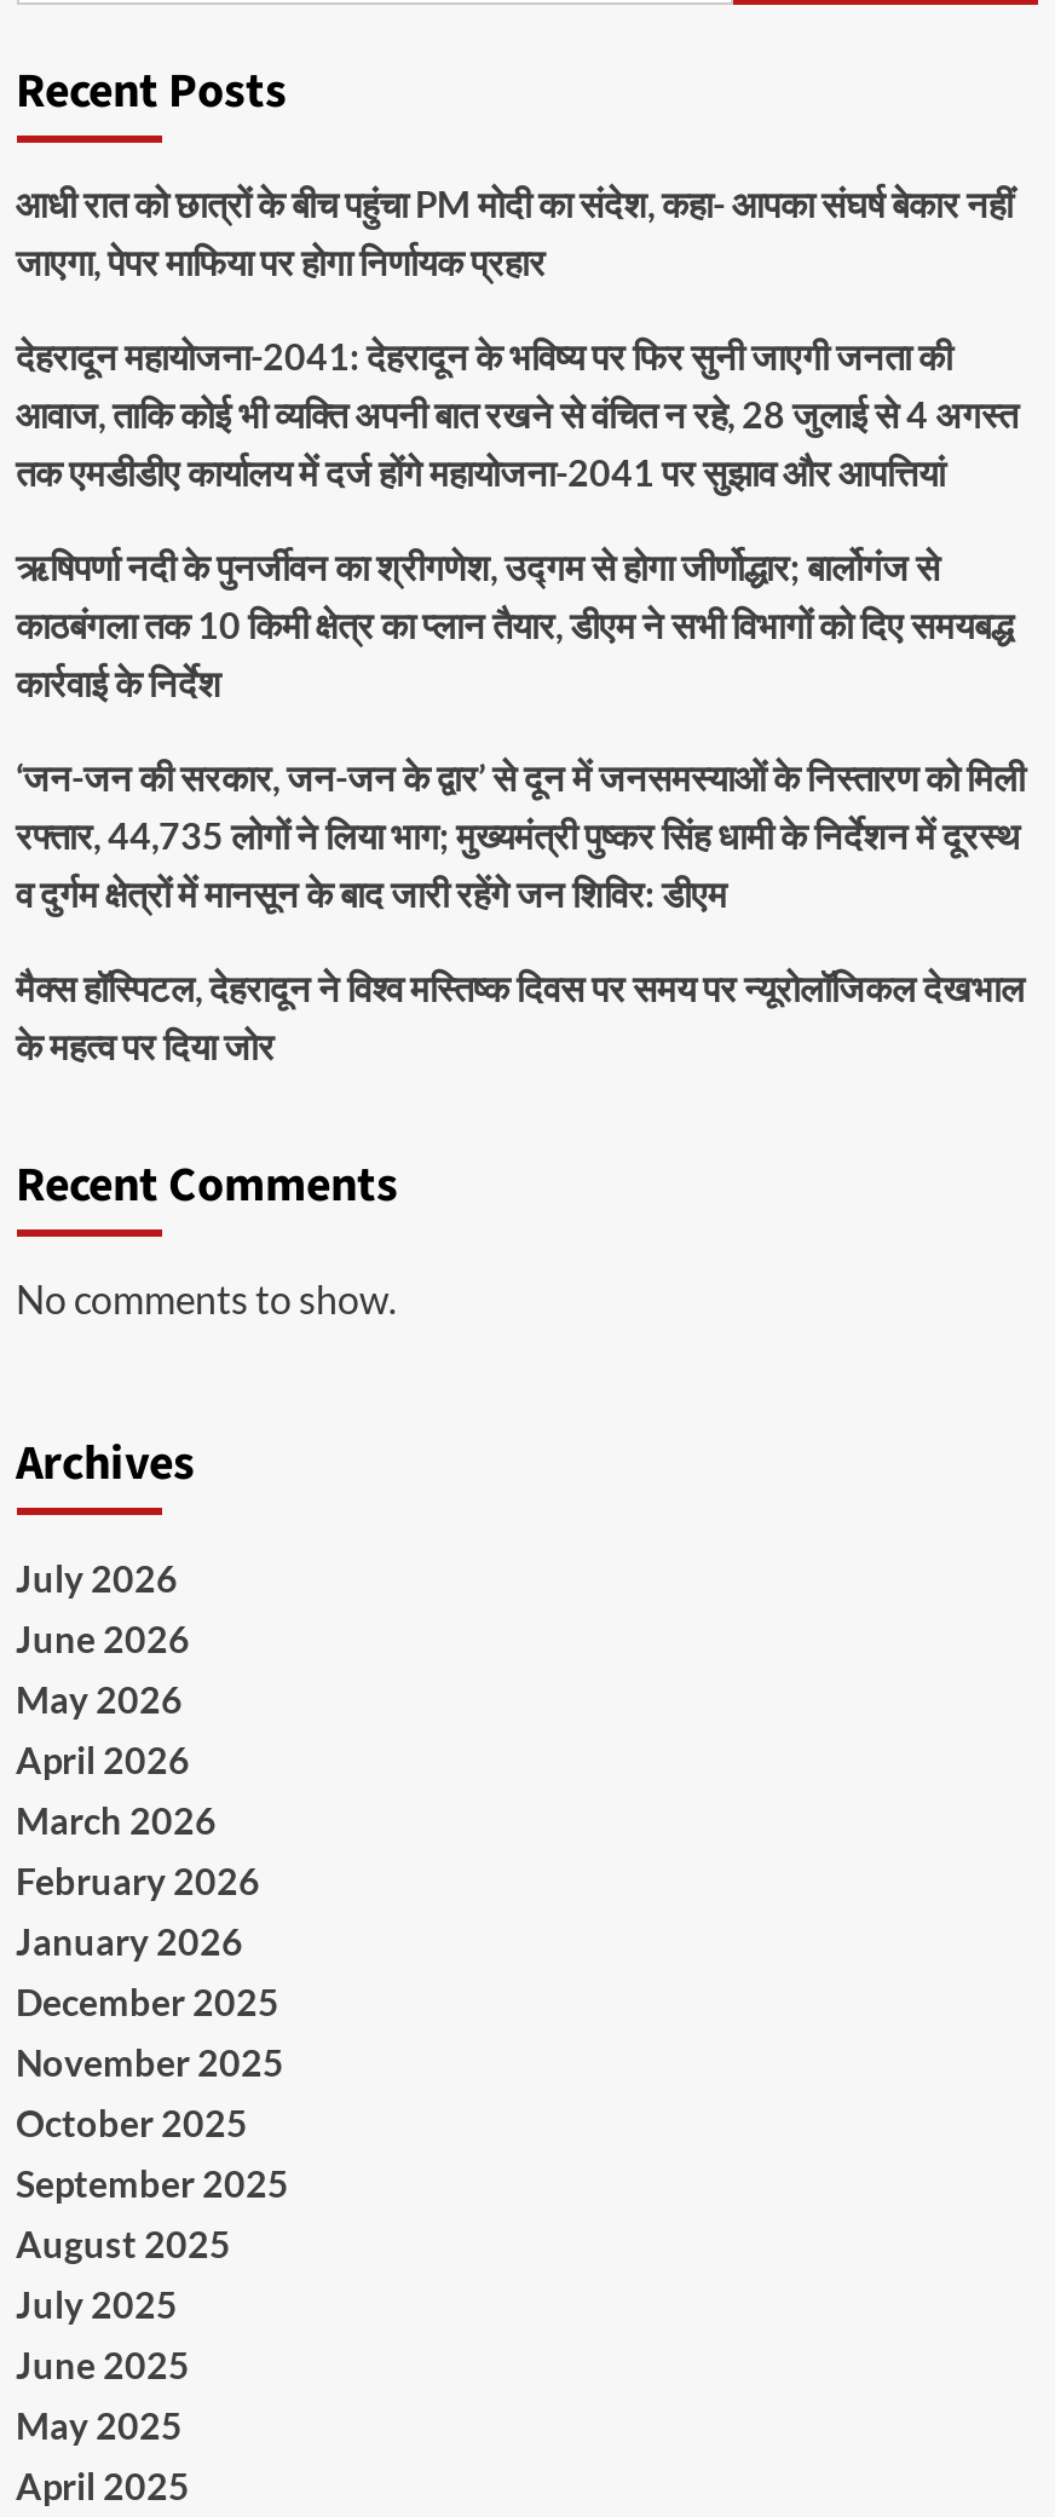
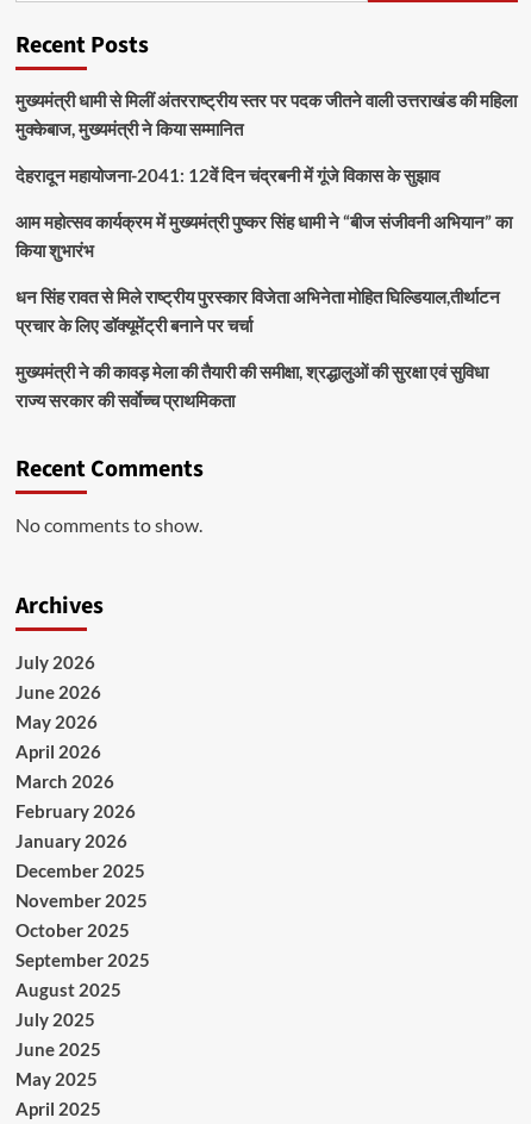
[16,182,1013,284] आधी रात को छात्रों के बीच पहुंचा PM मोदी का संदेश, कहा- आपका संघर्ष बेकार नहीं | जाएगा, पेपर माफिया पर होगा निर्णायक प्रहार -> [15,90,516,140] मुख्यमंत्री धामी से मिलीं अंतरराष्ट्रीय स्तर पर पदक जीतने वाली उत्तराखंड की महिला | मुक्केबाज, मुख्यमंत्री ने किया सम्मानित
[16,335,1017,494] देहरादून महायोजना-2041: देहरादून के भविष्य पर फिर सुनी जाएगी जनता की | आवाज, ताकि कोई भी व्यक्ति अपनी बात रखने से वंचित न रहे, 28 जुलाई से 4 अगस्त | तक एमडीडीए कार्यालय में दर्ज होंगे महायोजना-2041 पर सुझाव और आपत्तियां -> [15,165,439,186] देहरादून महायोजना-2041: 12वें दिन चंद्रबनी में गूंजे विकास के सुझाव
[16,545,1013,705] ऋषिपर्णा नदी के पुनर्जीवन का श्रीगणेश, उद्गम से होगा जीर्णोद्धार; बार्लोगंज से | काठबंगला तक 10 किमी क्षेत्र का प्लान तैयार, डीएम ने सभी विभागों को दिए समयबद्ध | कार्रवाई के निर्देश -> [15,211,511,261] आम महोत्सव कार्यक्रम में मुख्यमंत्री पुष्कर सिंह धामी ने “बीज संजीवनी अभियान” का | किया शुभारंभ
[16,756,1025,916] ‘जन-जन की सरकार, जन-जन के द्वार’ से दून में जनसमस्याओं के निस्तारण को मिली | रफ्तार, 44,735 लोगों ने लिया भाग; मुख्यमंत्री पुष्कर सिंह धामी के निर्देशन में दूरस्थ | व दुर्गम क्षेत्रों में मानसून के बाद जारी रहेंगे जन शिविर: डीएम -> [15,286,499,336] धन सिंह रावत से मिले राष्ट्रीय पुरस्कार विजेता अभिनेता मोहित घिल्डियाल,तीर्थाटन | प्रचार के लिए डॉक्यूमेंट्री बनाने पर चर्चा
[16,966,1025,1068] मैक्स हॉस्पिटल, देहरादून ने विश्व मस्तिष्क दिवस पर समय पर न्यूरोलॉजिकल देखभाल | के महत्व पर दिया जोर -> [15,361,488,411] मुख्यमंत्री ने की कावड़ मेला की तैयारी की समीक्षा, श्रद्धालुओं की सुरक्षा एवं सुविधा | राज्य सरकार की सर्वाेच्च प्राथमिकता

